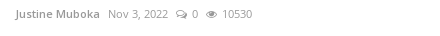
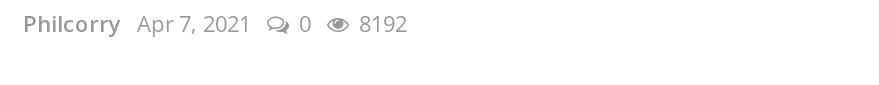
[15,6,168,21] Justine Muboka Nov 3, 2022 -> [23,9,251,39] Philcorry Apr 7, 2021
[222,6,252,21] 10530 -> [359,9,407,39] 8192

